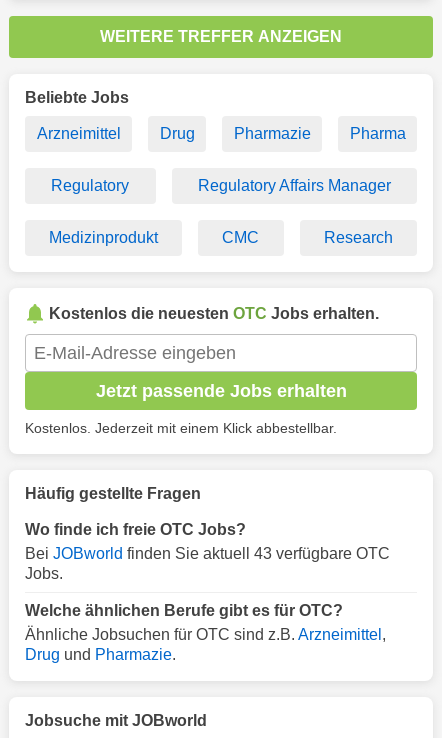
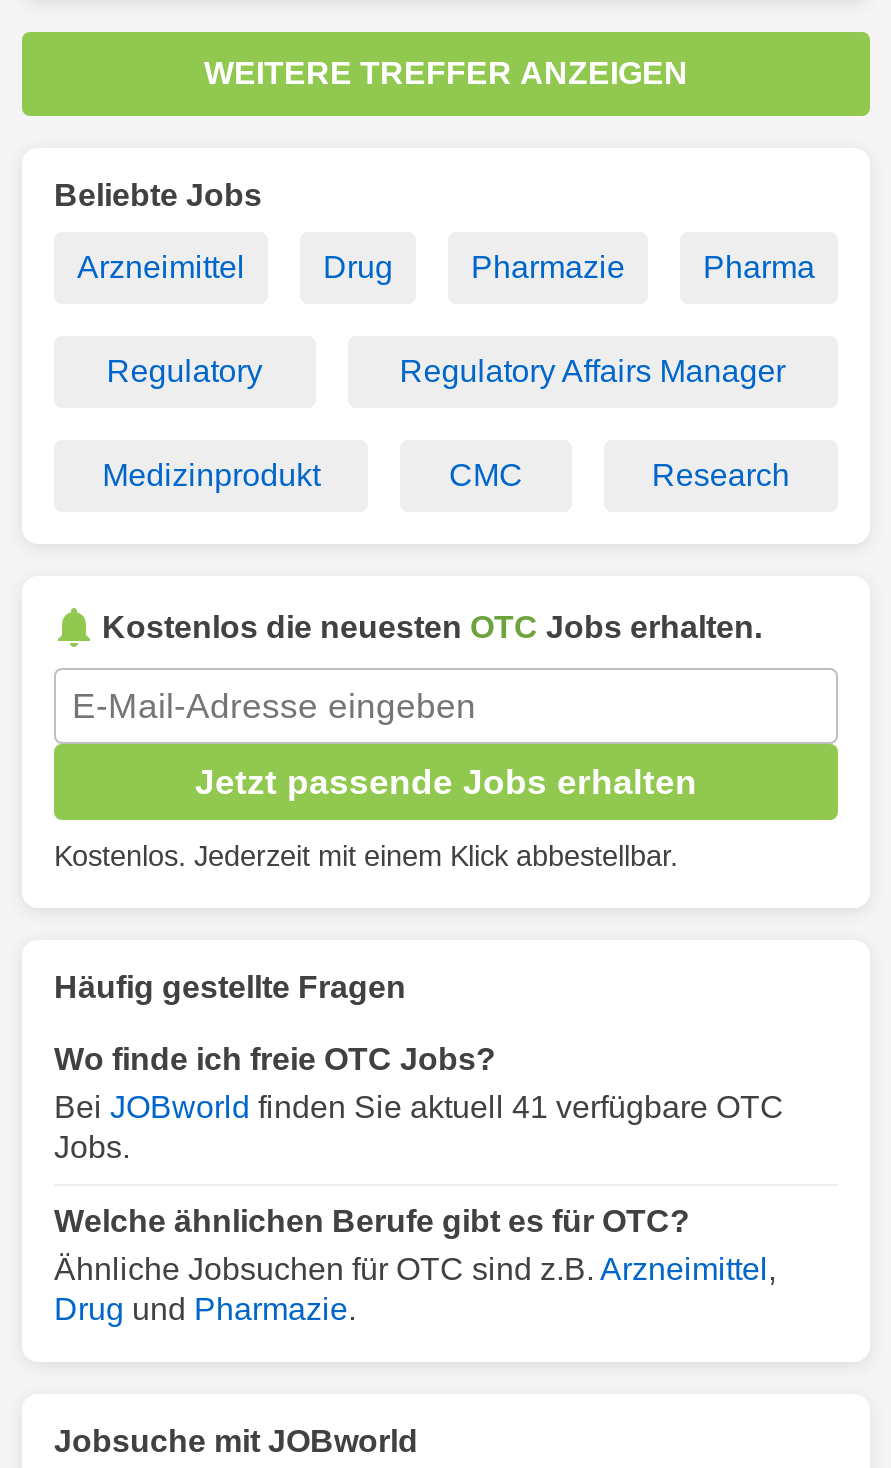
[25,545,390,562] Bei JOBworld finden Sie aktuell 43 verfügbare OTC -> [54,1090,784,1124] Bei JOBworld finden Sie aktuell 41 verfügbare OTC

